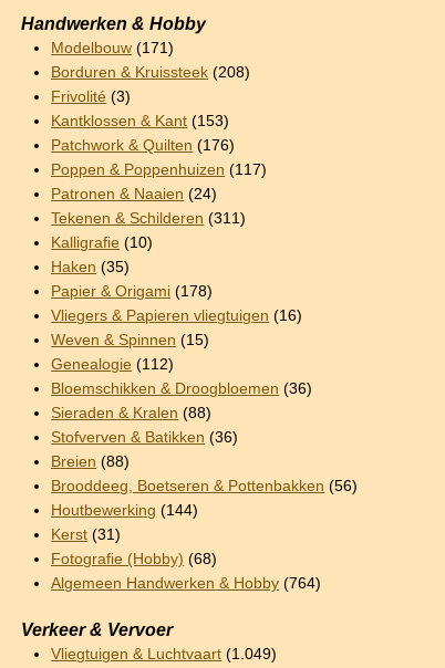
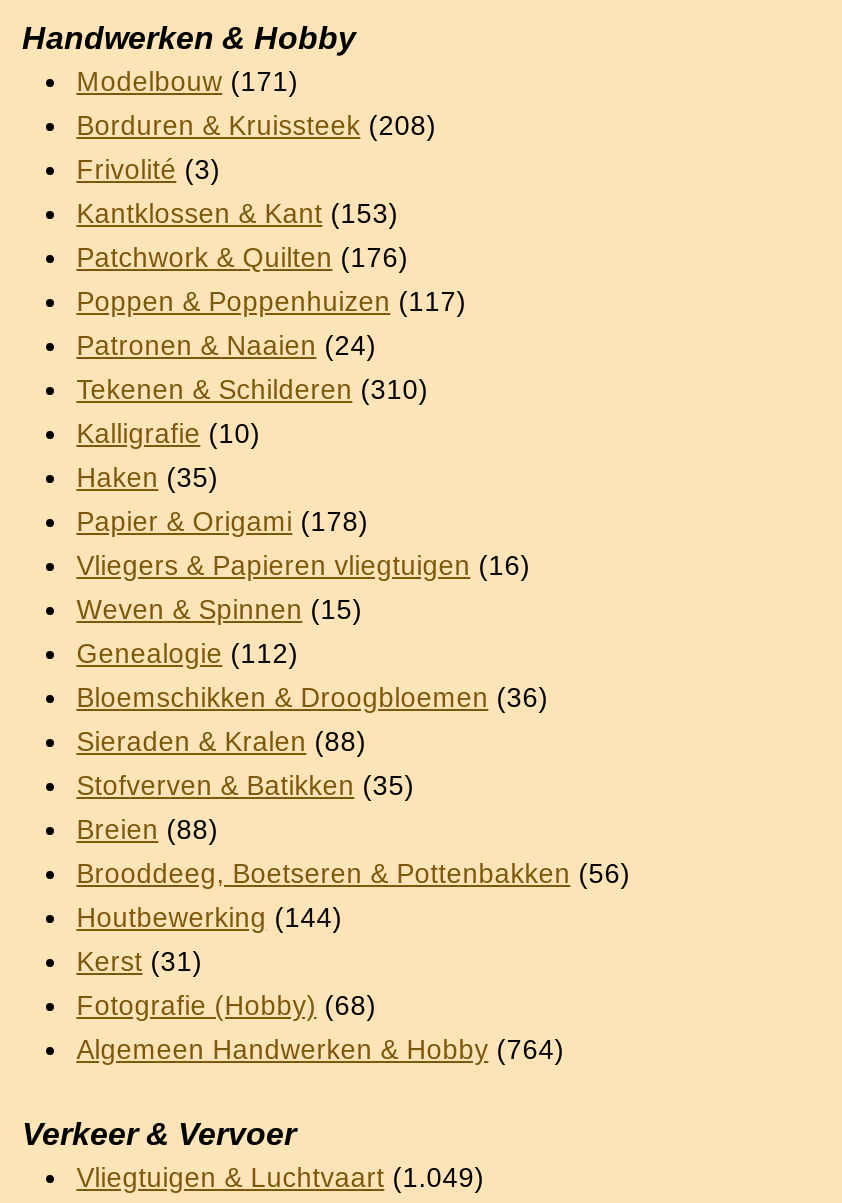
[51,210,246,226] Tekenen & Schilderen (311) -> [76,374,428,404] Tekenen & Schilderen (310)
[51,429,238,445] Stofverven & Batikken (36) -> [76,770,414,800] Stofverven & Batikken (35)

